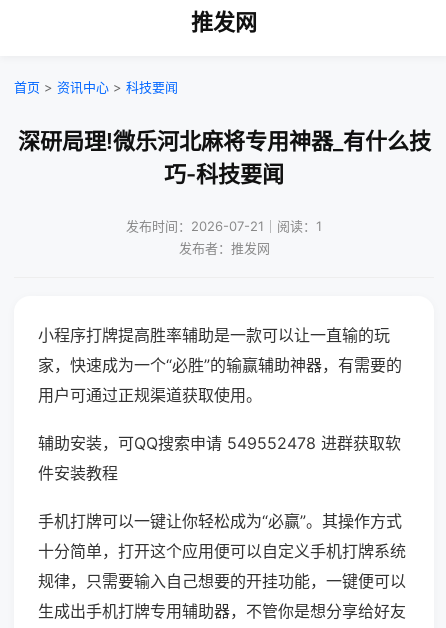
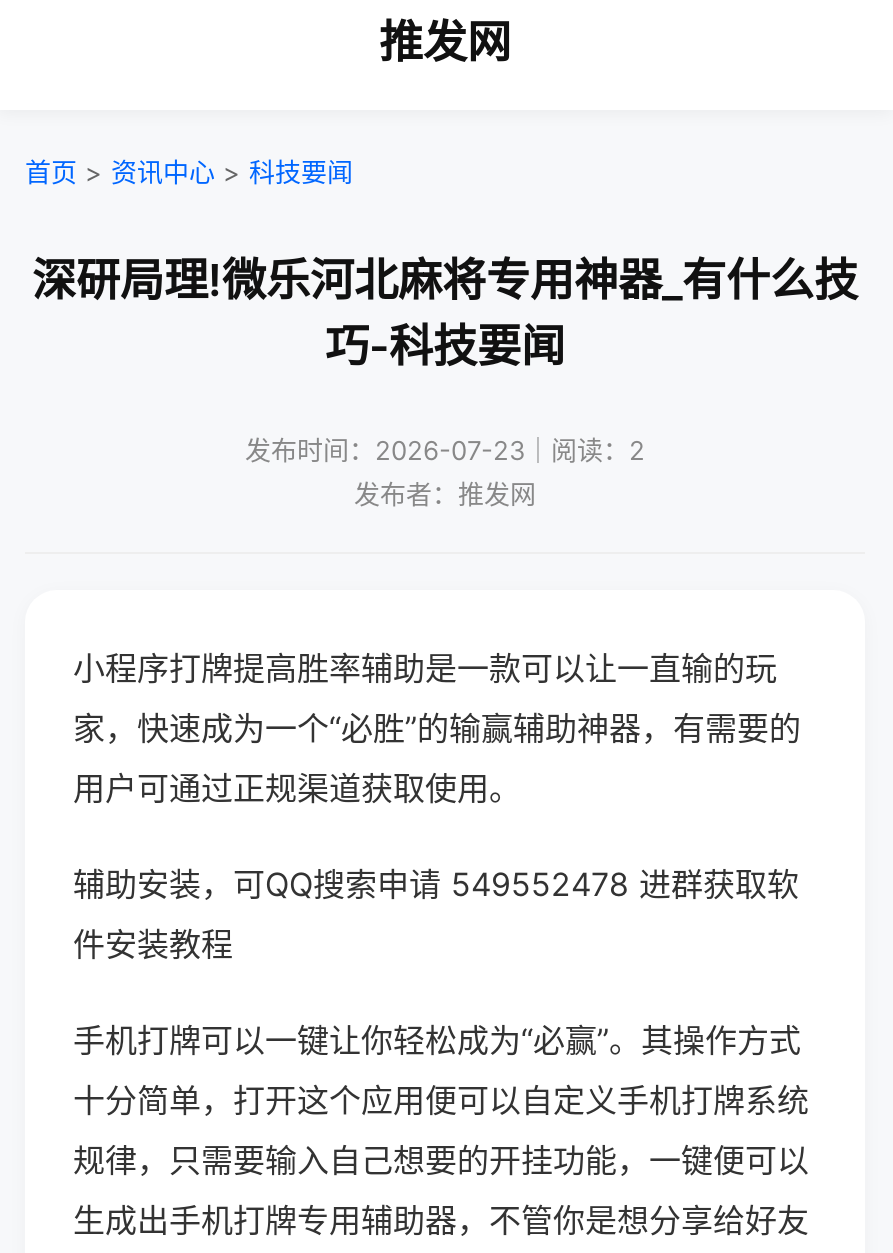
[126,218,322,234] 发布时间：2026-07-21｜阅读：1 -> [245,434,645,466] 发布时间：2026-07-23｜阅读：2

